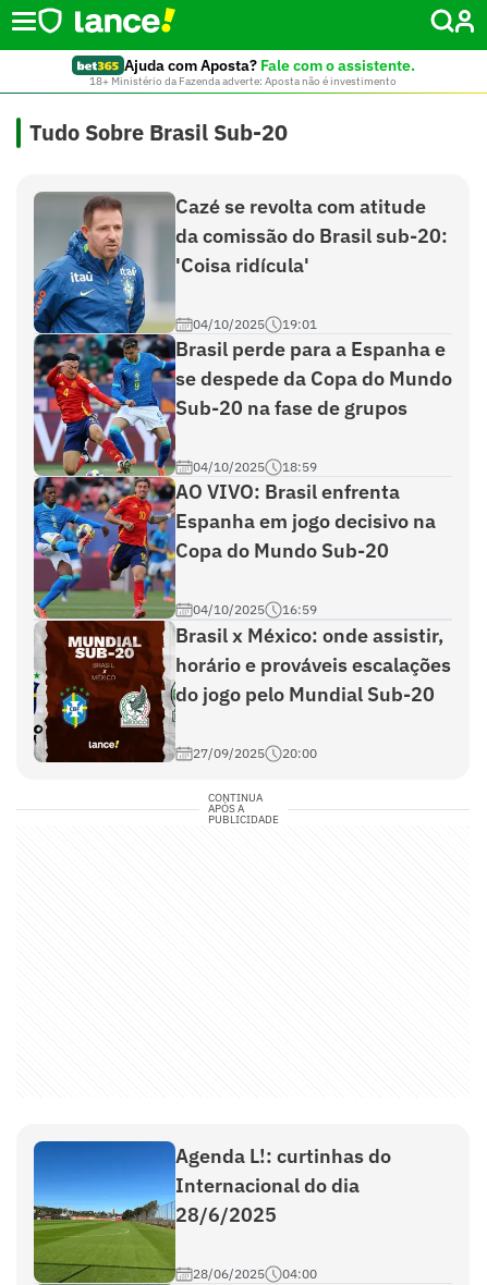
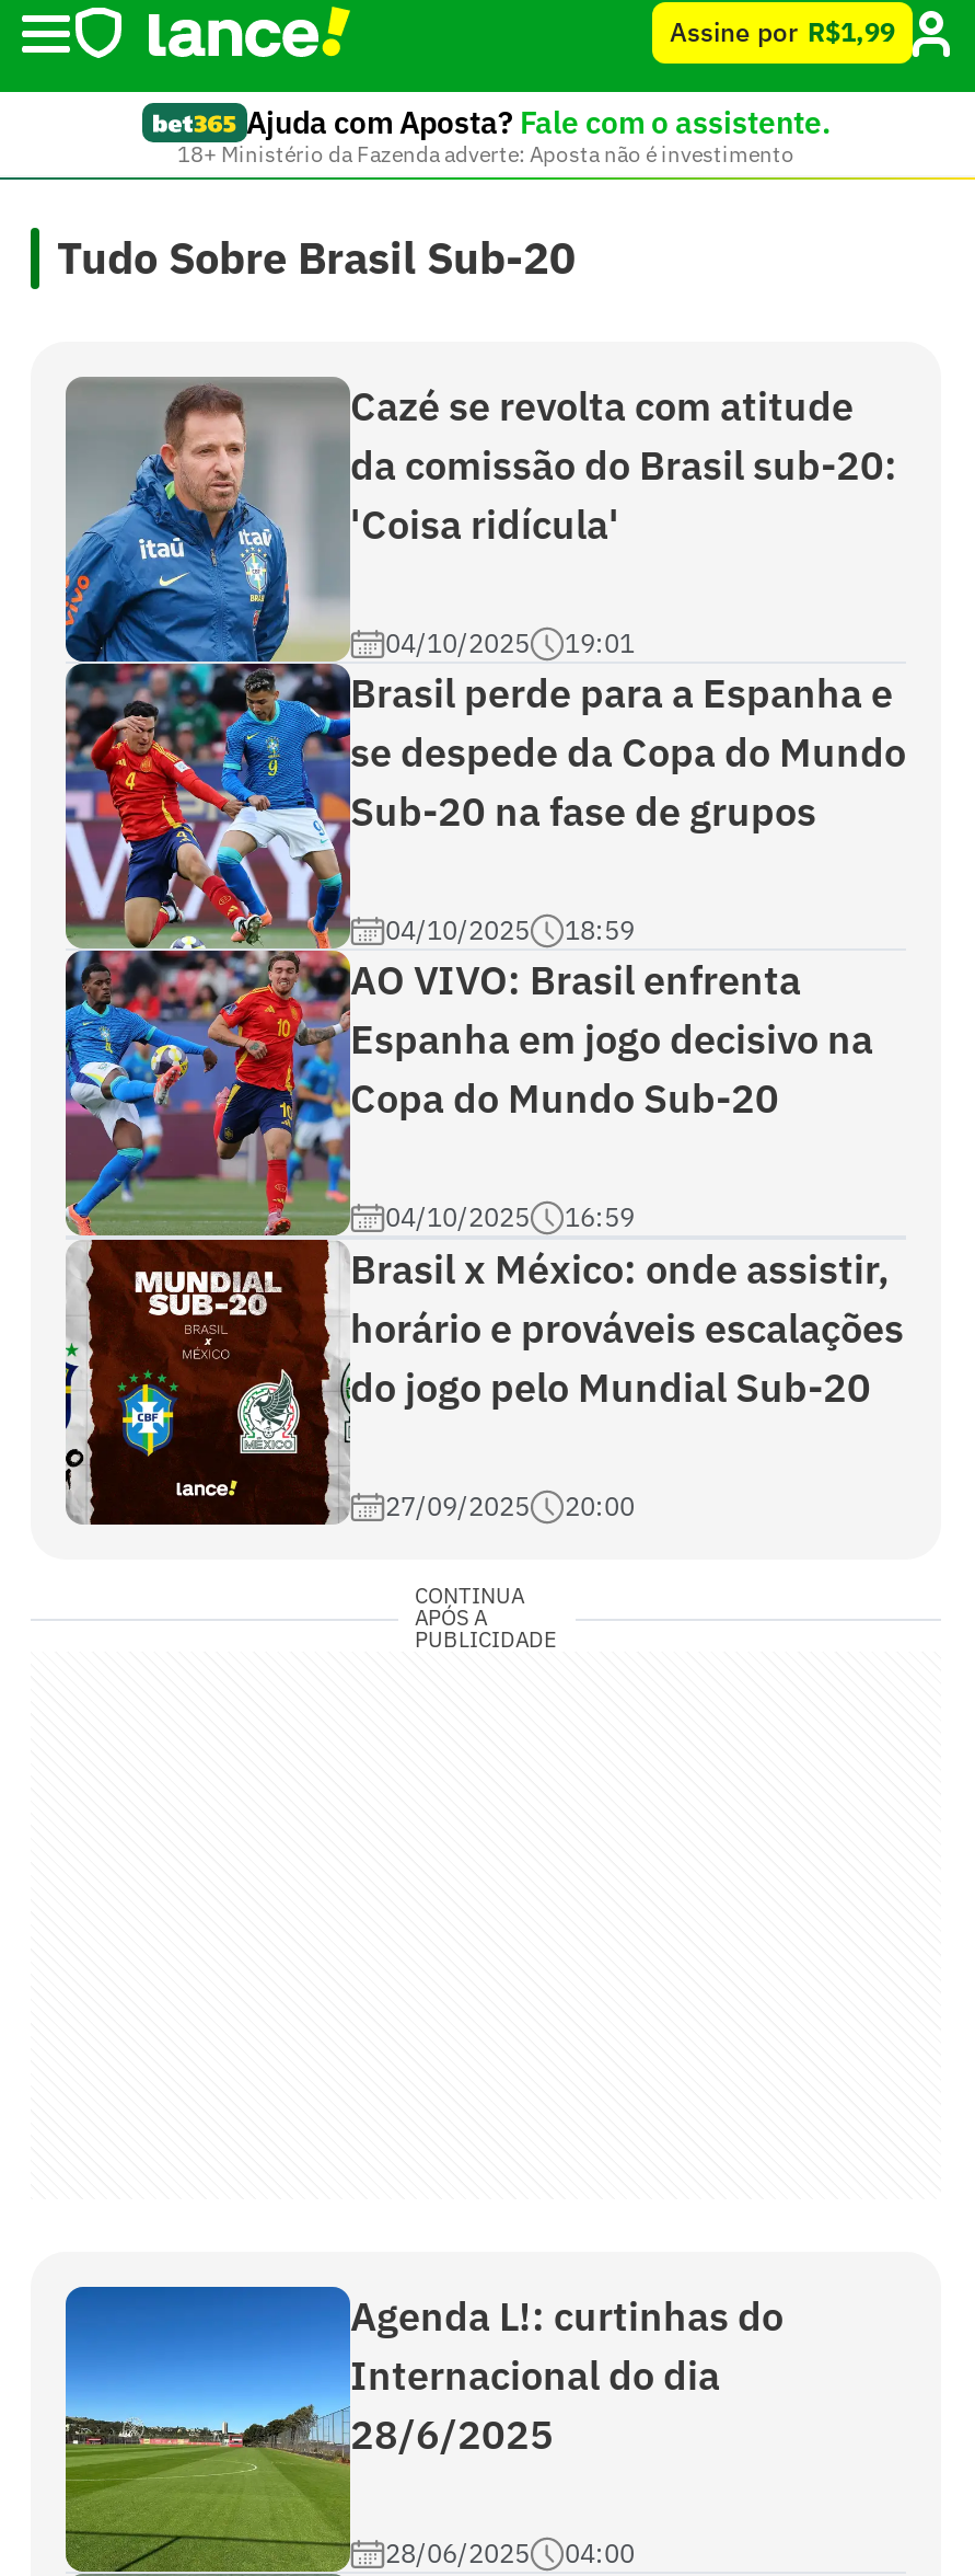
none -> [670,15,895,48] Assine por R$1,99

